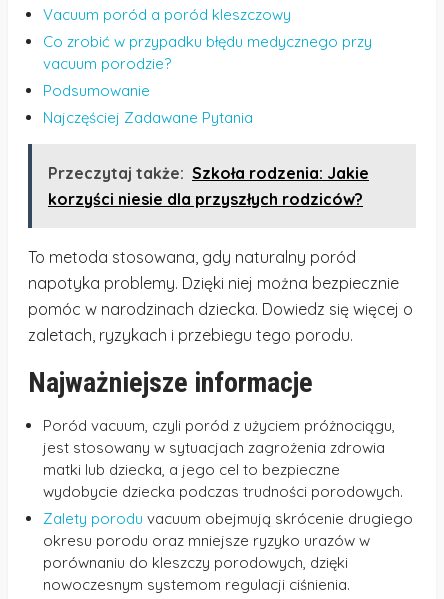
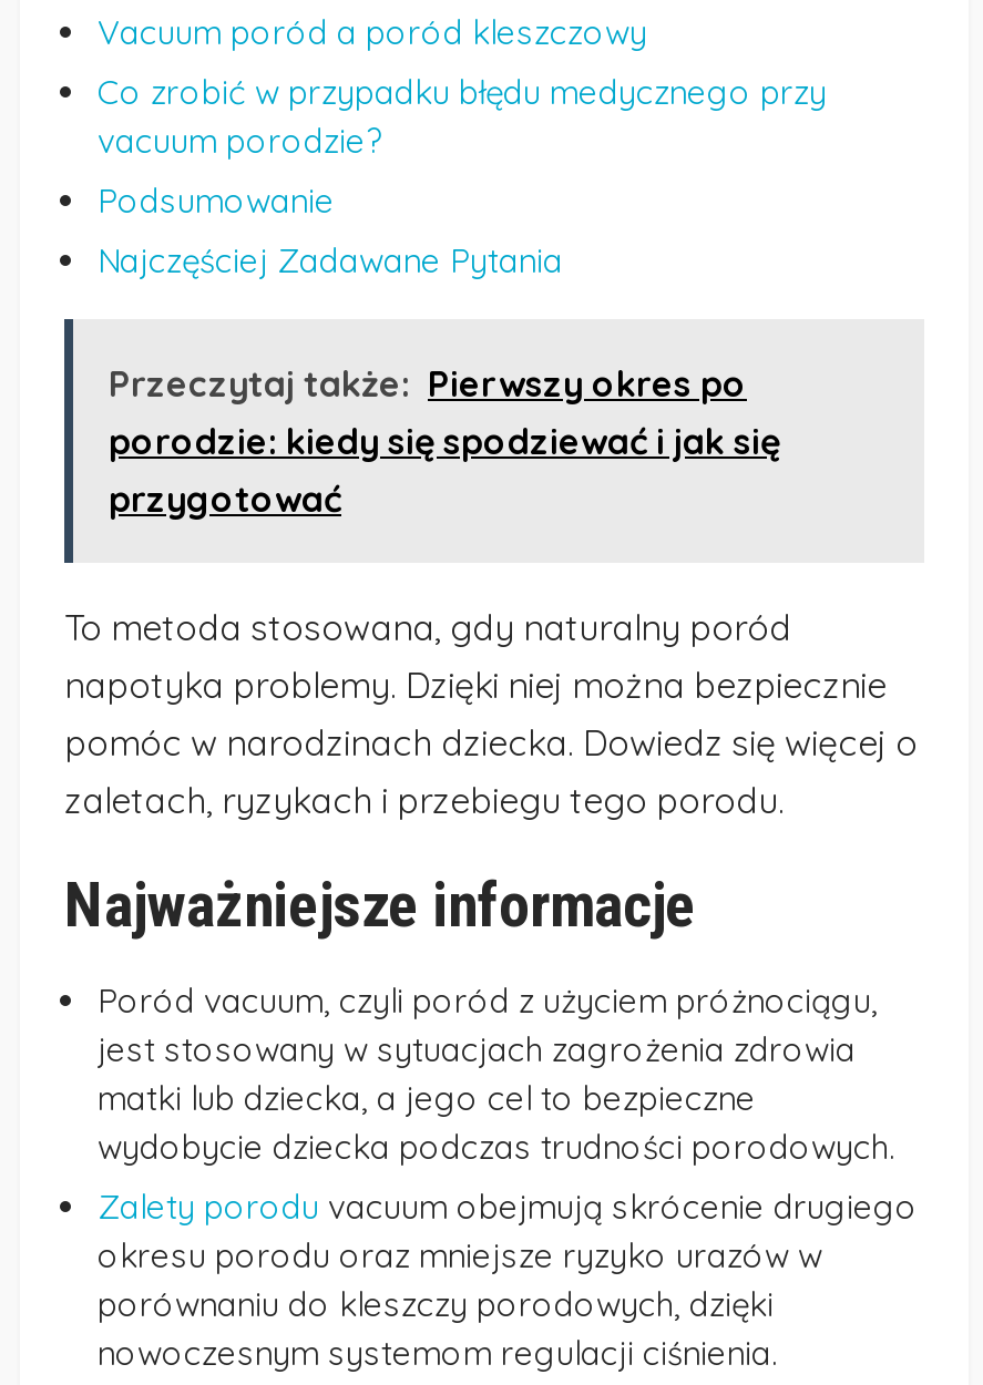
[48,163,369,209] Przeczytaj także: Szkoła rodzenia: Jakie | korzyści niesie dla przyszłych rodziców? -> [109,360,780,520] Przeczytaj także: Pierwszy okres po | porodzie: kiedy się spodziewać i jak się | przygotować

